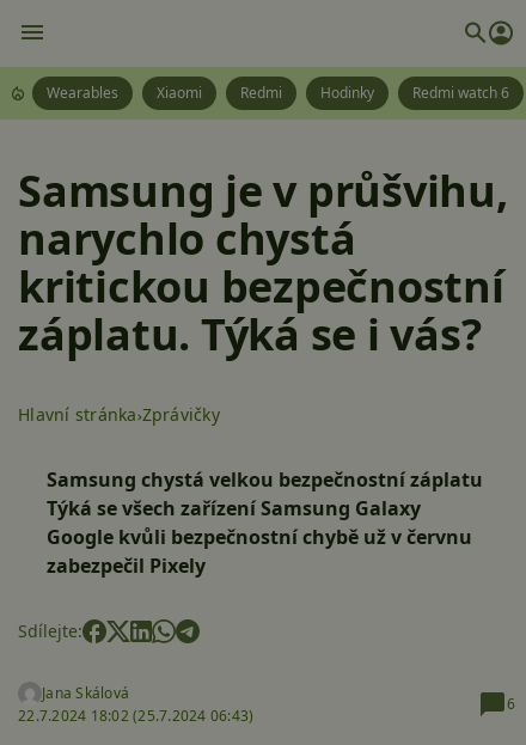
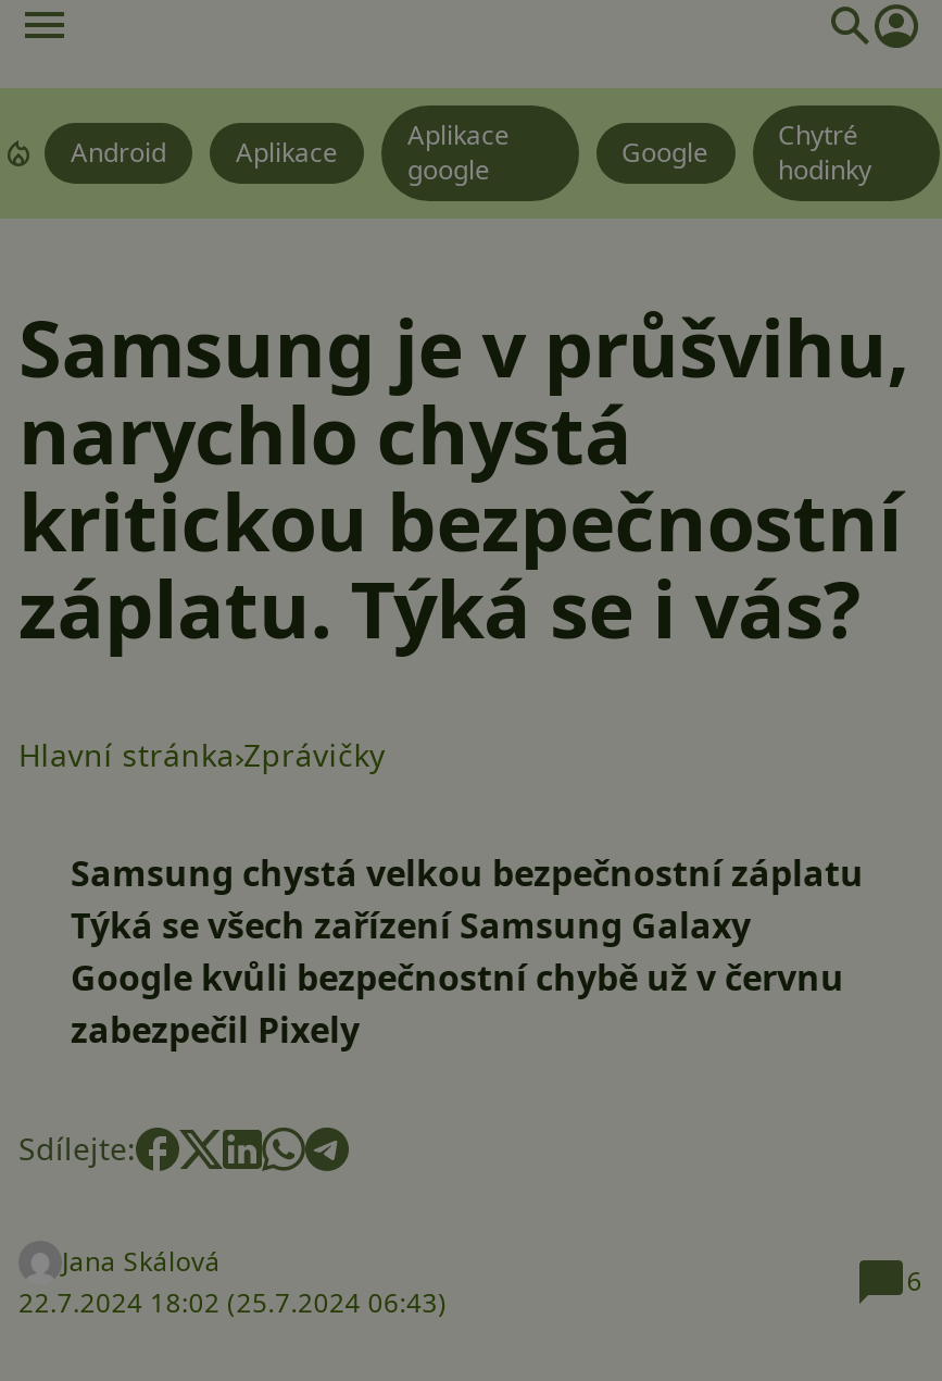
[47,83,509,103] Wearables | Xiaomi | Redmi | Hodinky | Redmi watch 6 -> [71,116,871,188] Android | Aplikace | Aplikace | google | Google | Chytré | hodinky

